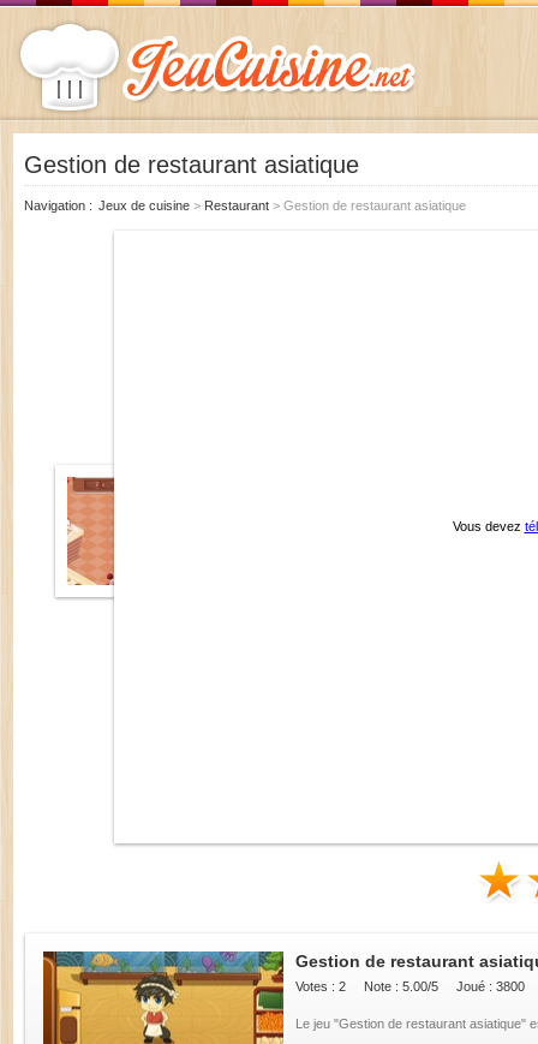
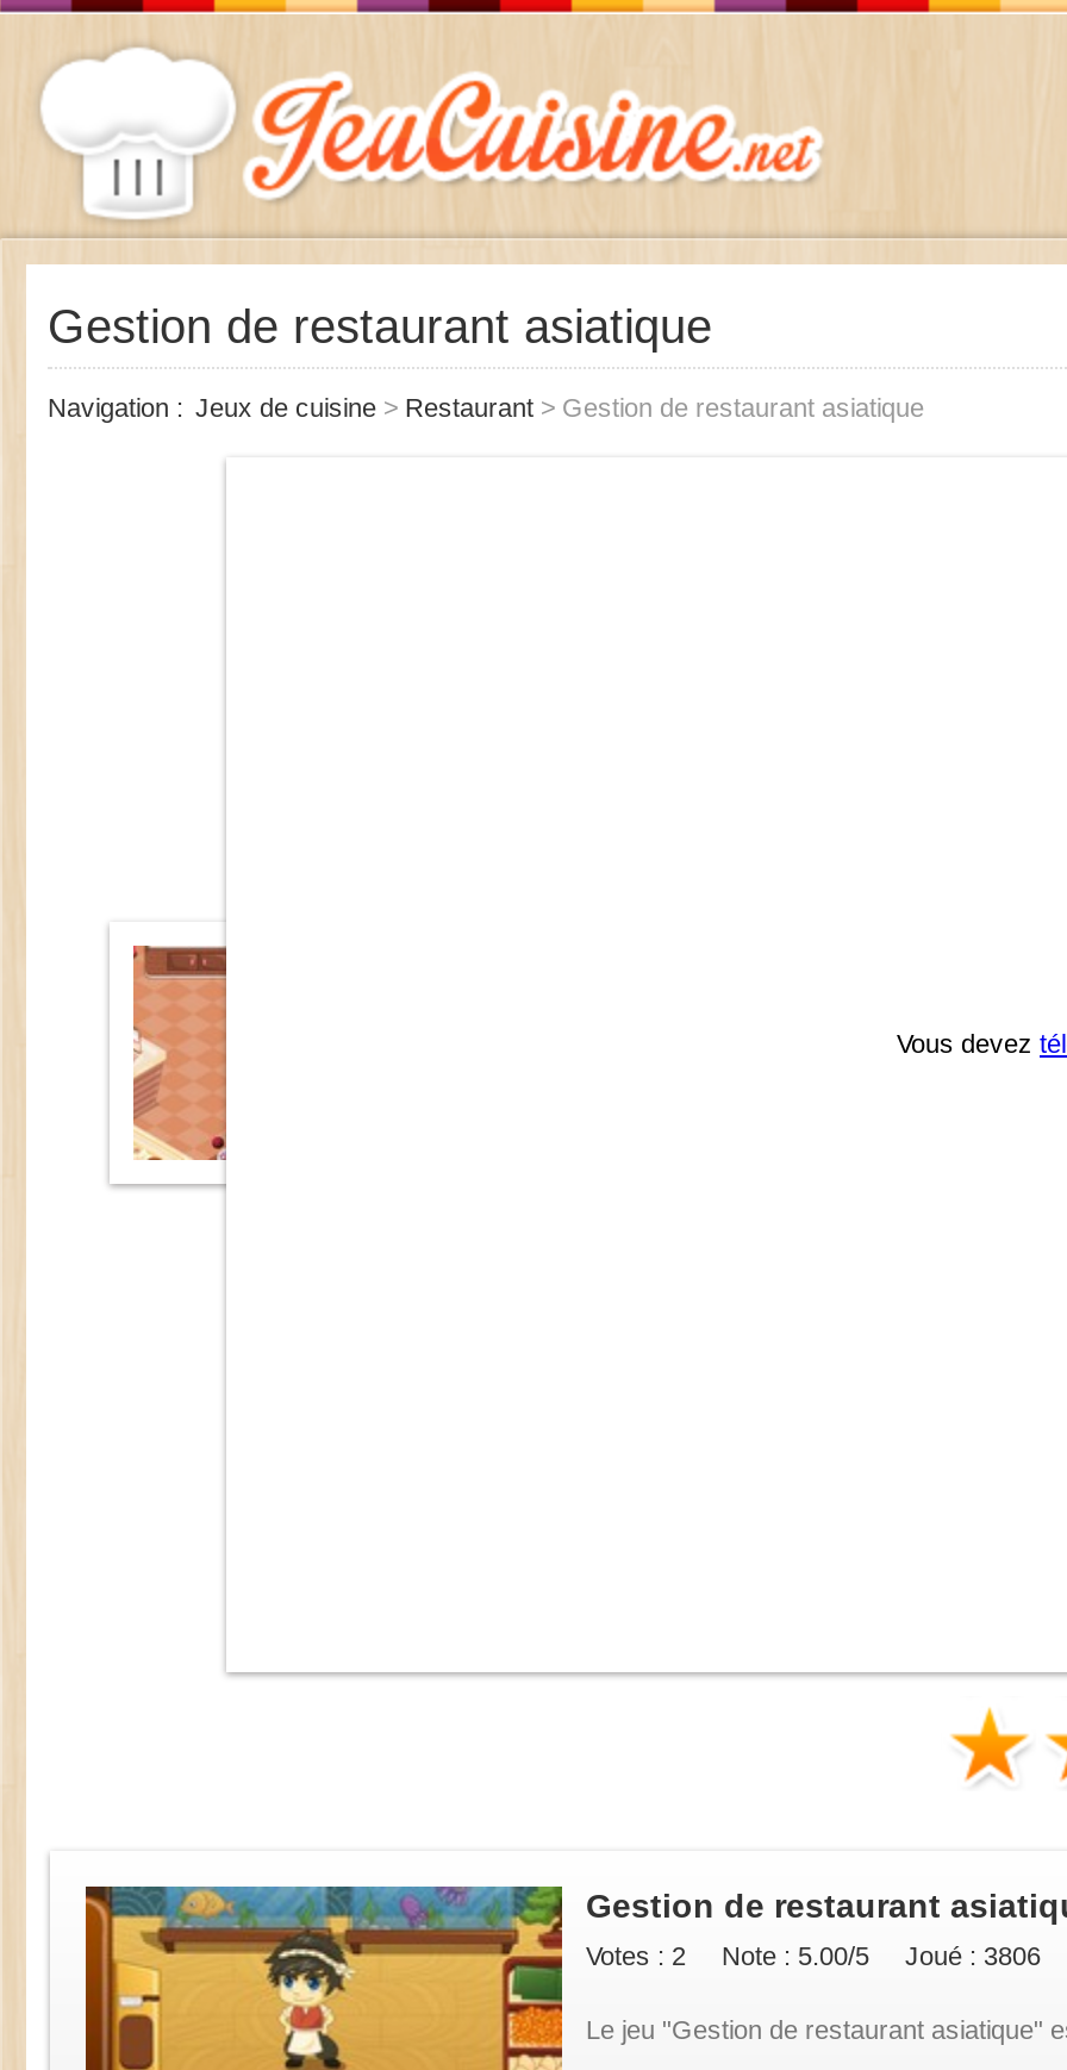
[295,979,525,994] Votes : 2 Note : 5.00/5 Joué : 3800 -> [586,1941,1041,1970] Votes : 2 Note : 5.00/5 Joué : 3806

